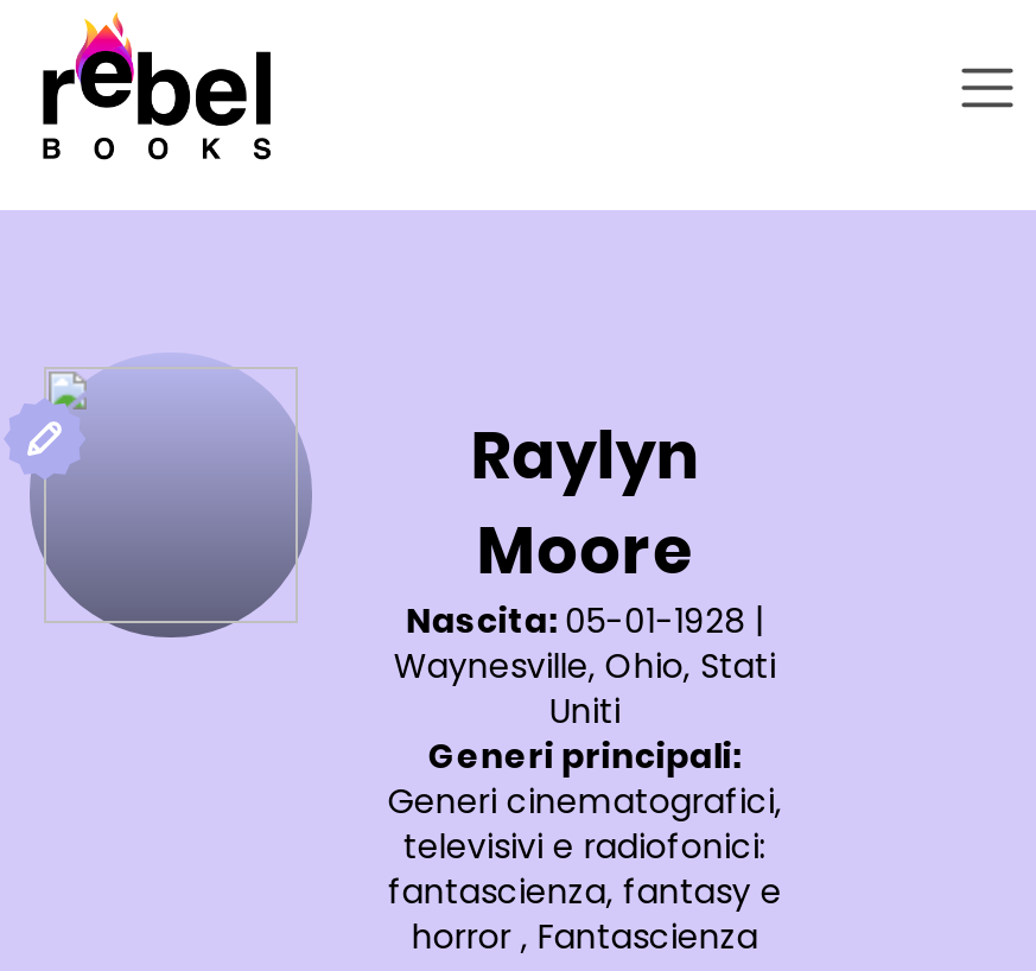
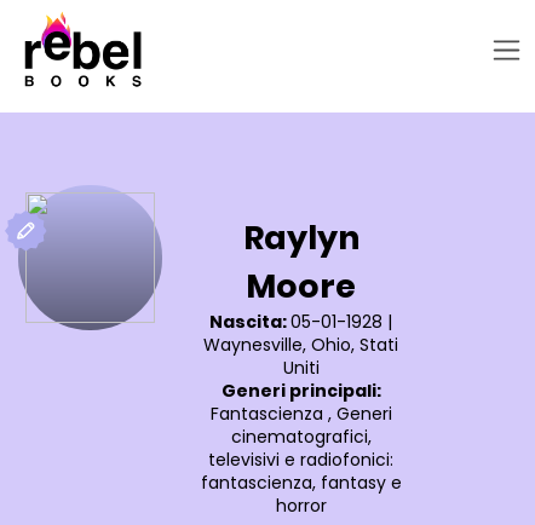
[388,778,782,825] Generi cinematografici, -> [210,402,392,449] Fantascienza, Generi | cinematografici,
[412,913,758,961] horror, Fantascienza -> [276,494,327,518] horror

